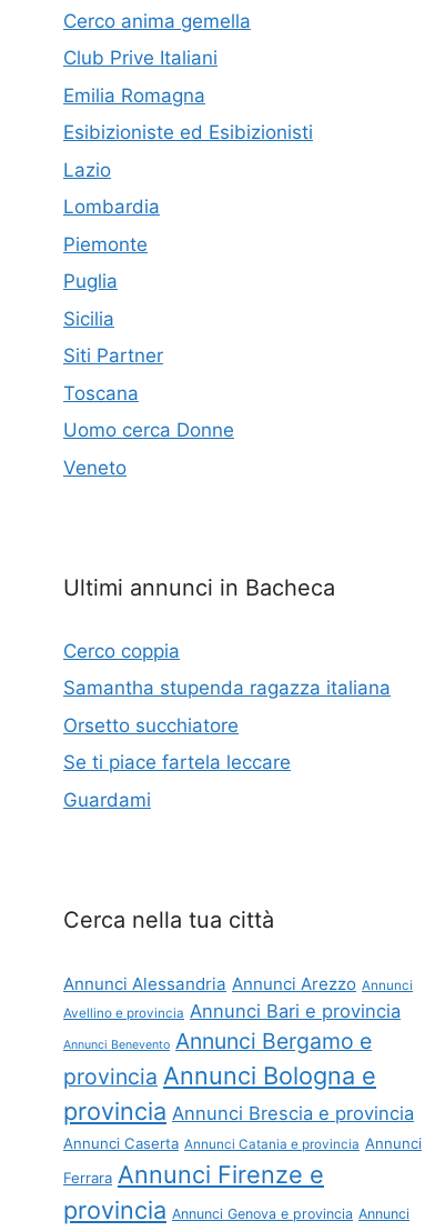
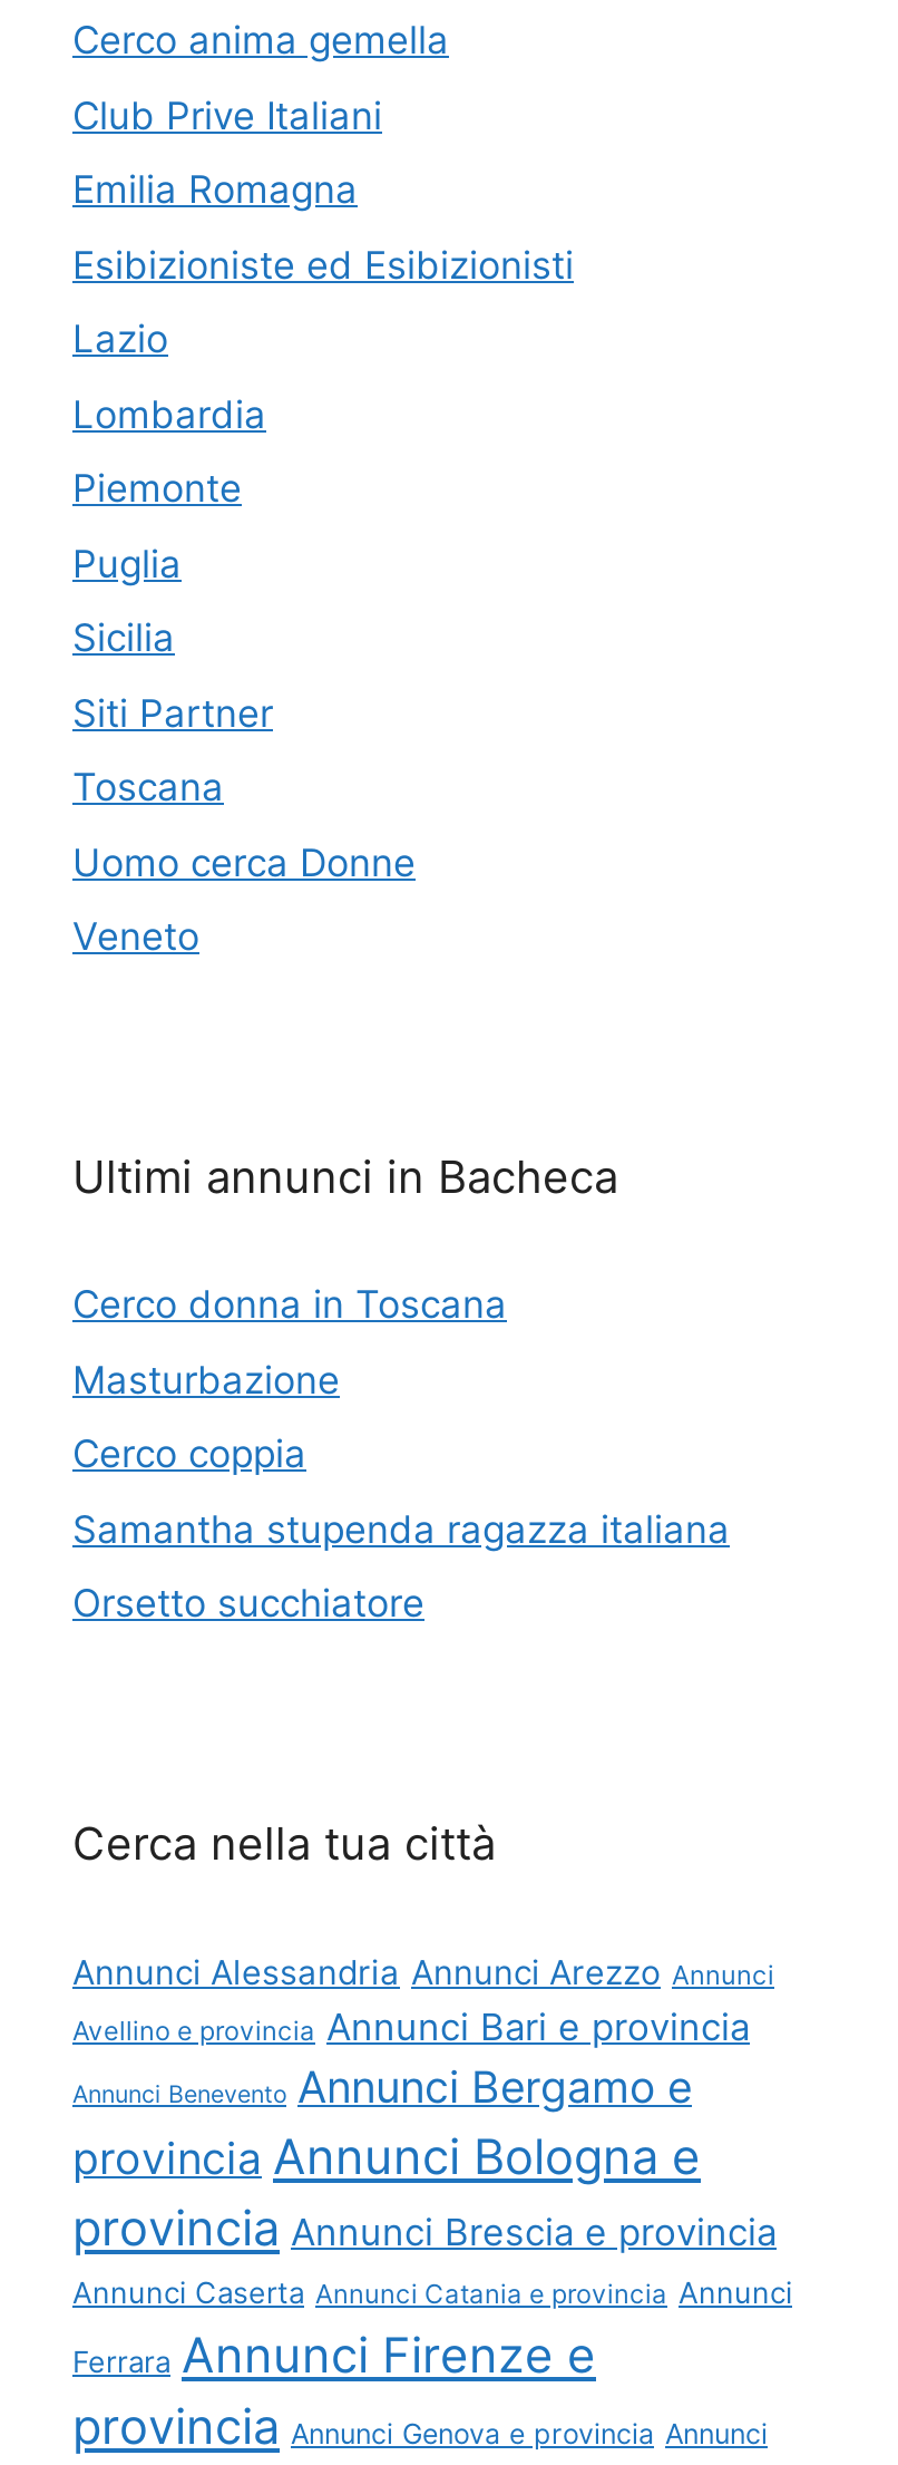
none -> [72,1283,507,1402] Cerco donna in Toscana | Masturbazione
moved [63,640,391,736] -> [72,1432,730,1626]: Cerco coppia | Samantha stupenda ragazza italiana | Orsetto succhiatore
[63,751,291,811] Se ti piace fartela leccare | Guardami -> none

